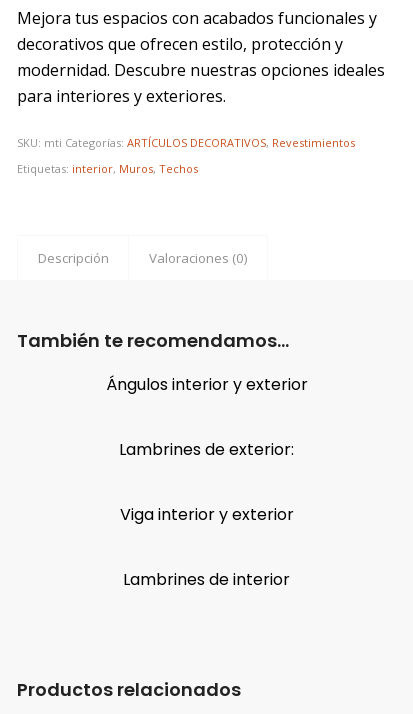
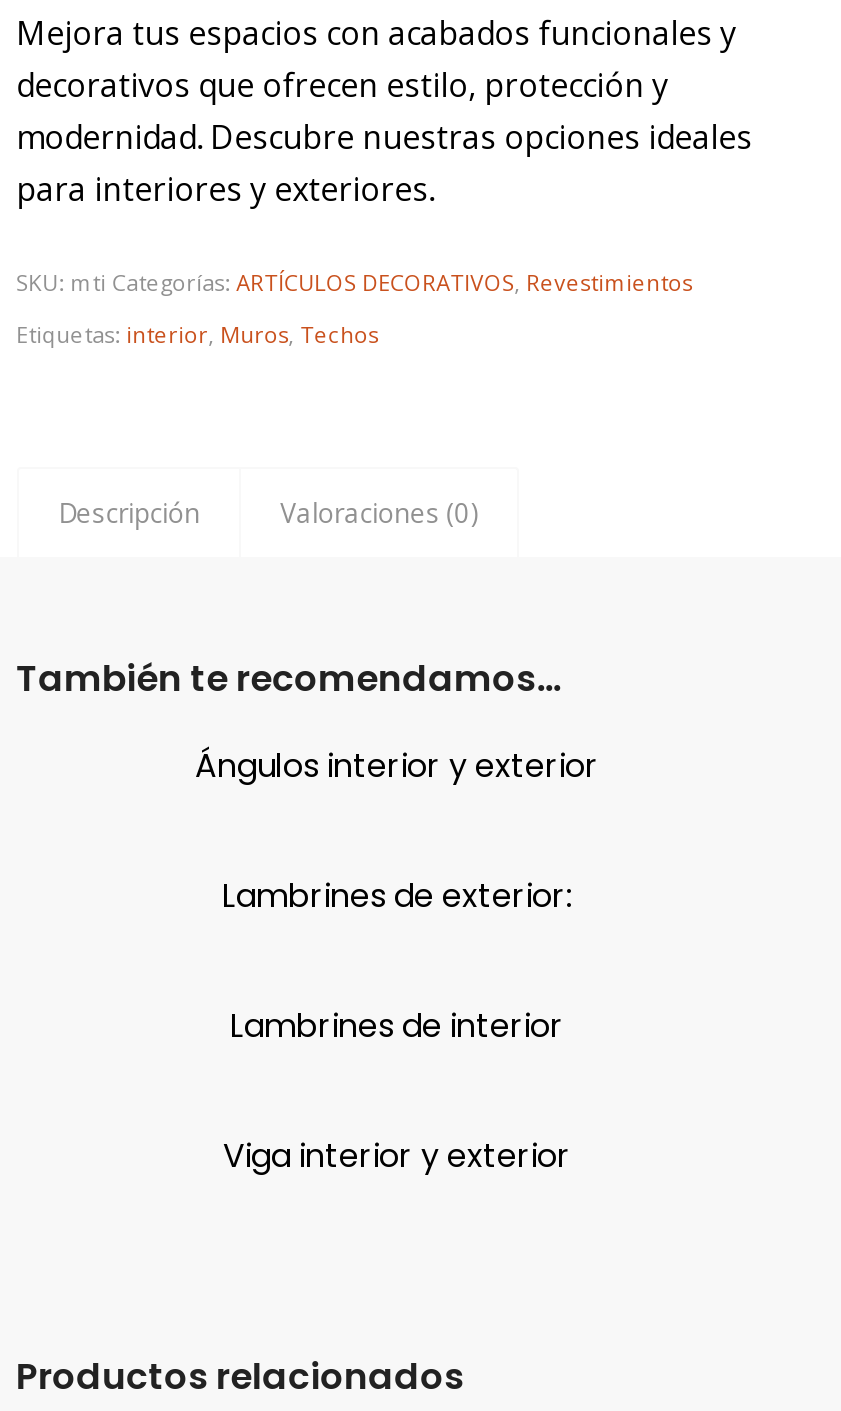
moved [120,503,294,526] -> [223,1134,571,1180]: Viga interior y exterior
moved [123,568,290,591] -> [230,1004,564,1050]: Lambrines de interior

